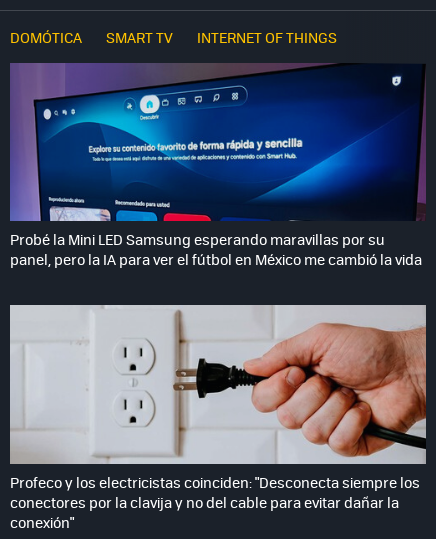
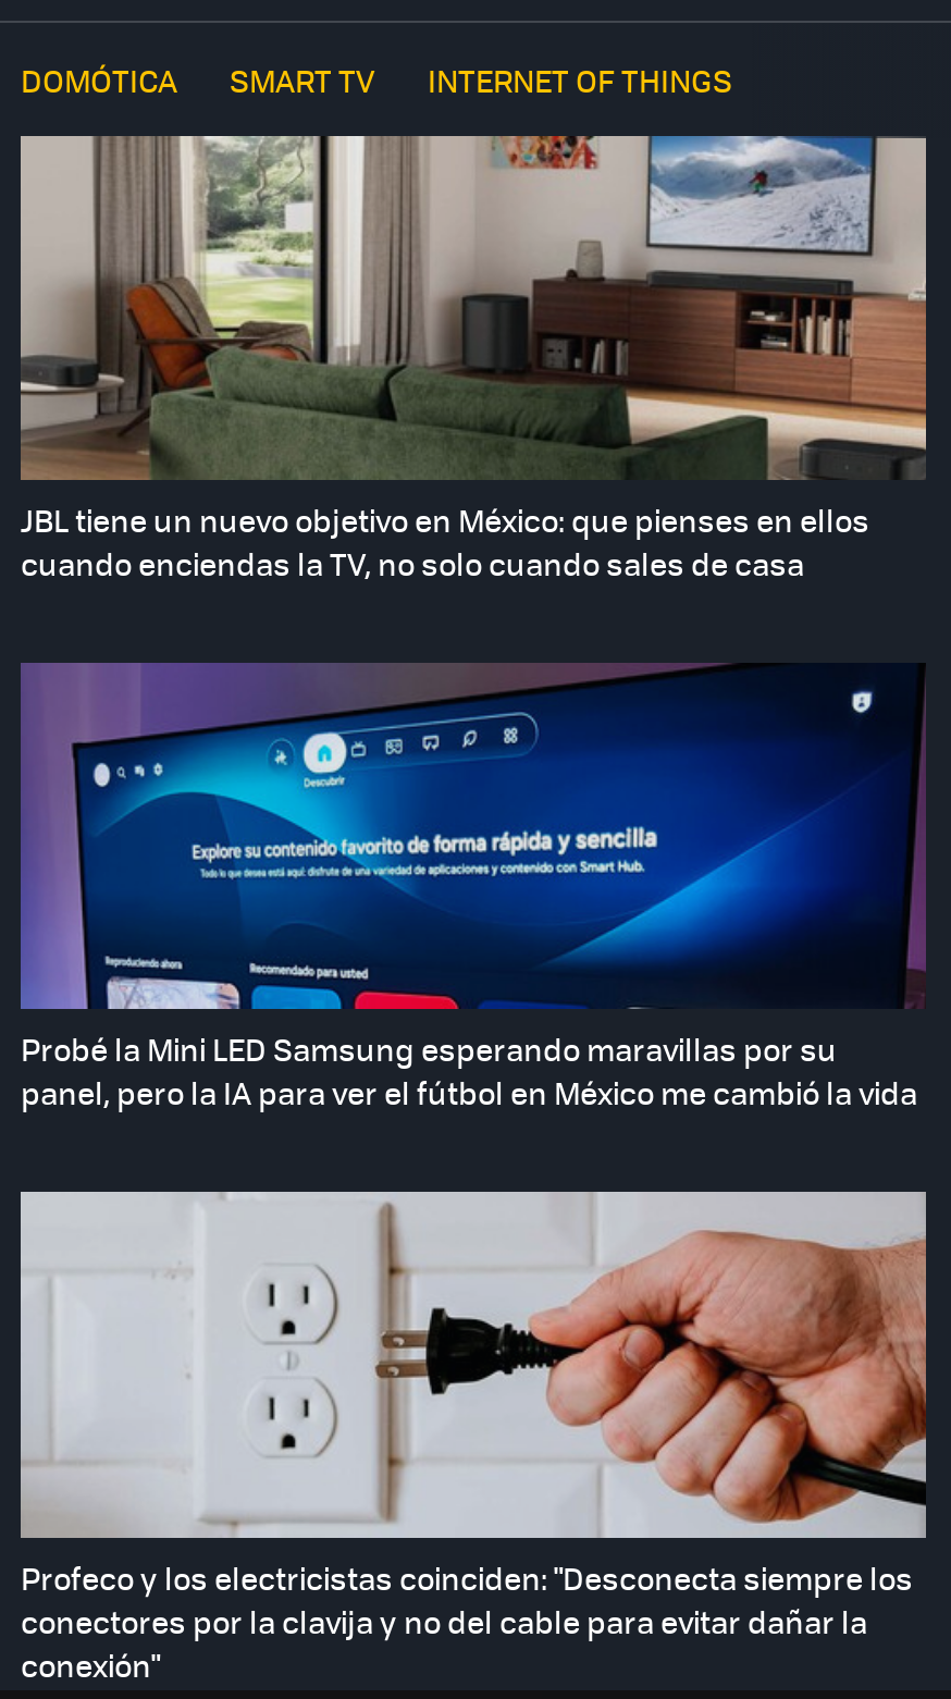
none -> [18,134,928,585] [image] | JBL tiene un nuevo objetivo en México: que pienses en ellos | cuando enciendas la TV, no solo cuando sales de casa

